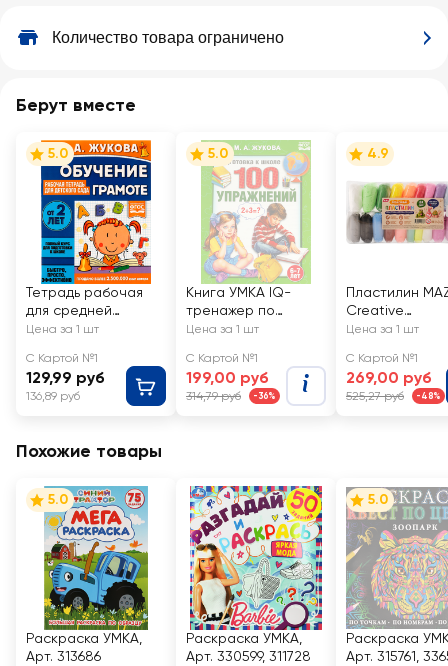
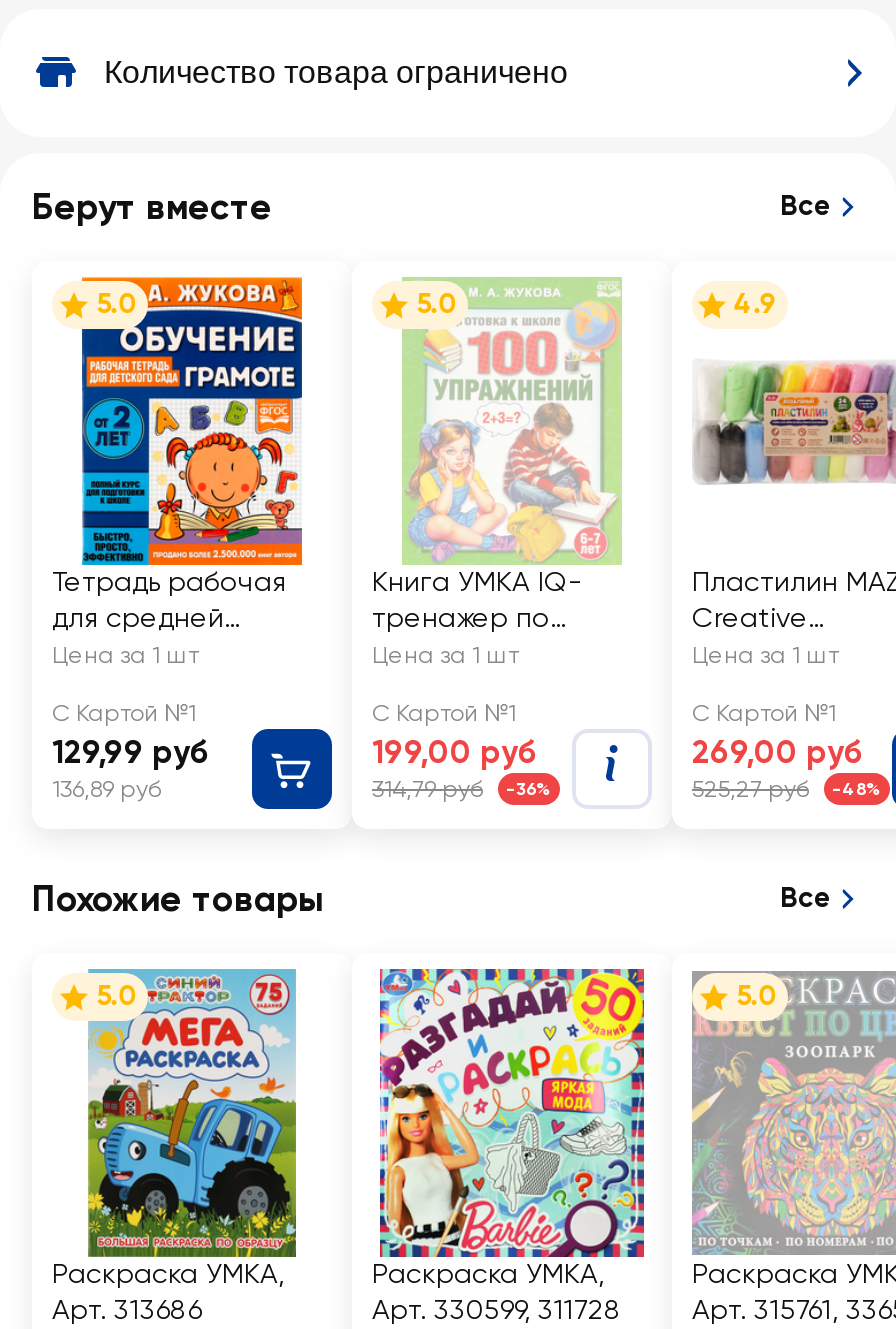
none -> [780,189,832,223] Все
none -> [780,881,832,915] Все

